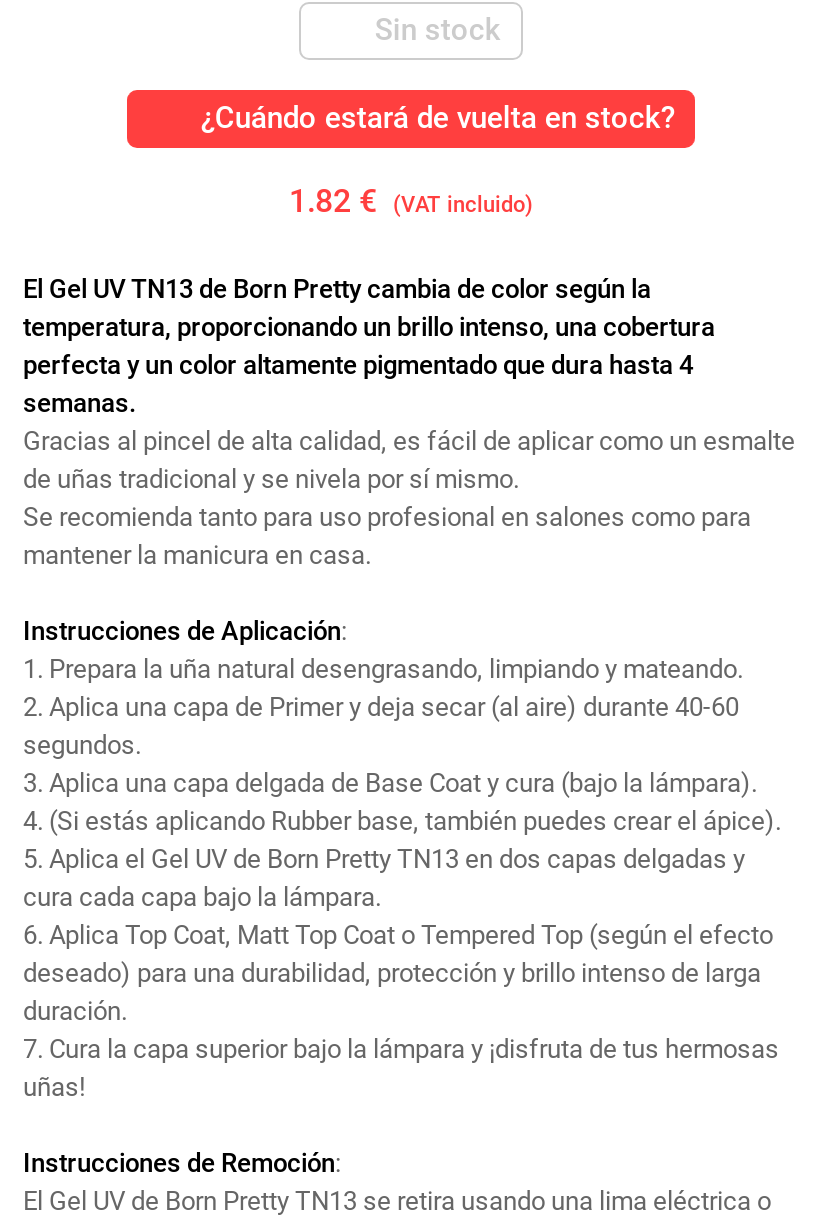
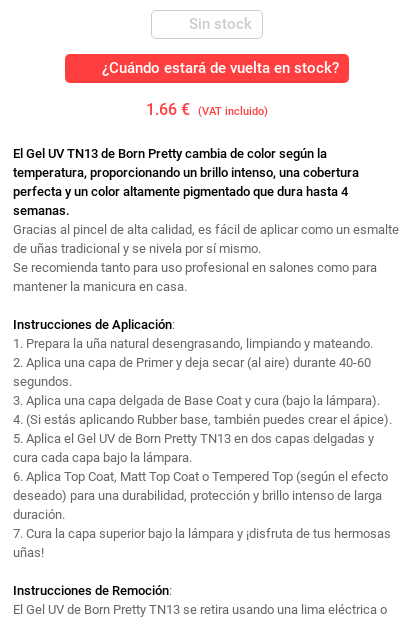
[289,182,533,220] 1.82 €(VAT incluido) -> [146,100,268,119] 1.66 €(VAT incluido)

